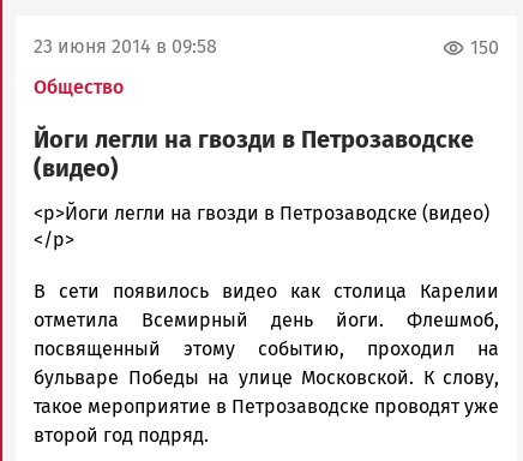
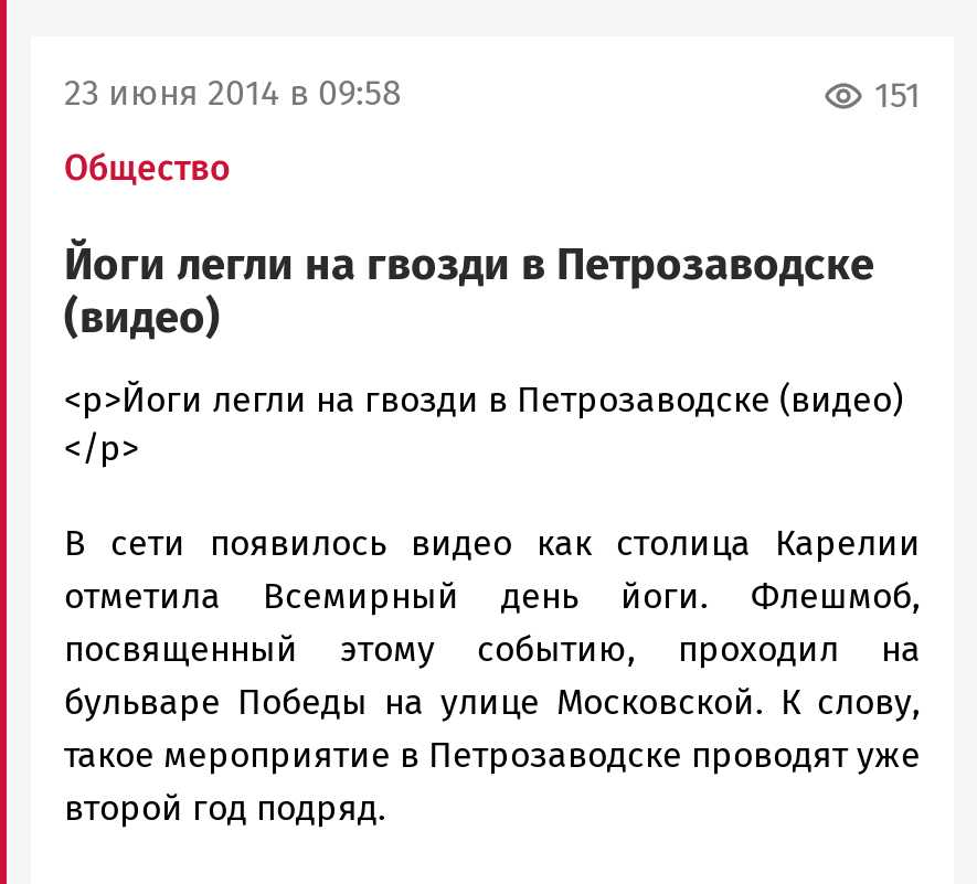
[470,36,499,59] 150 -> [874,75,921,117] 151

